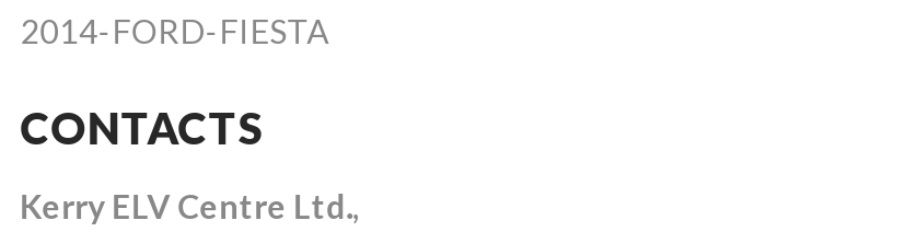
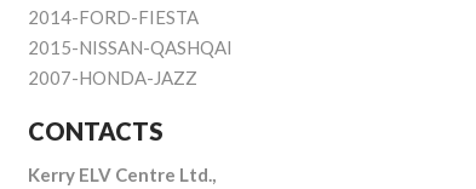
none -> [27,36,232,88] 2015-NISSAN-QASHQAI | 2007-HONDA-JAZZ

